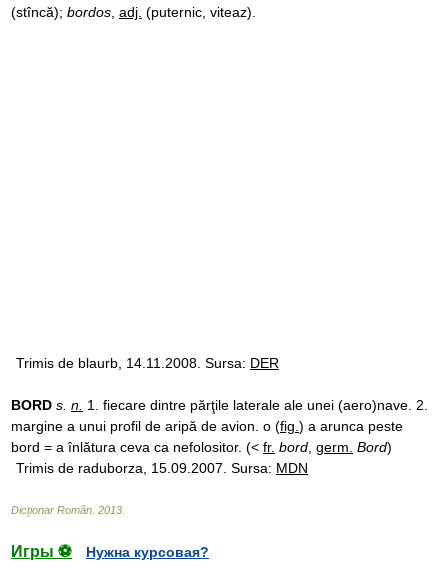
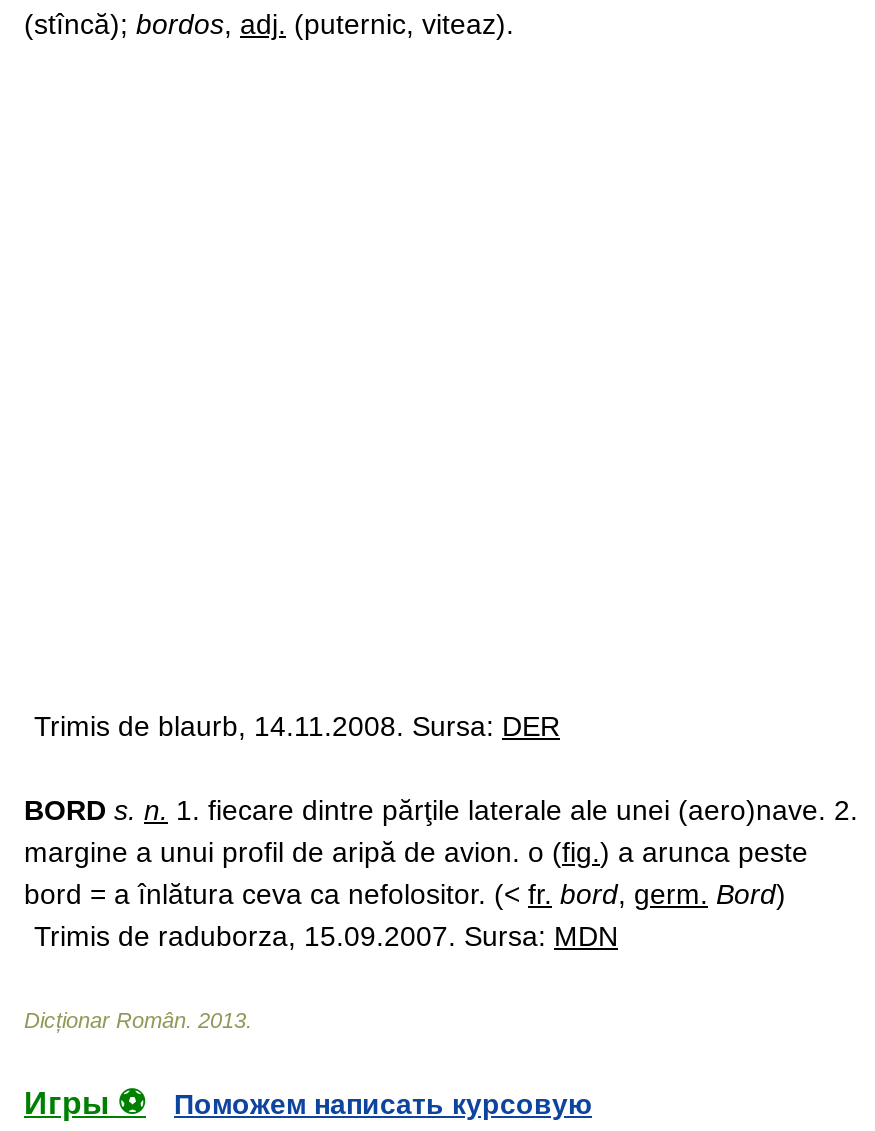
[86,544,209,560] Нужна курсовая? -> [174,1088,592,1120] Поможем написать курсовую

